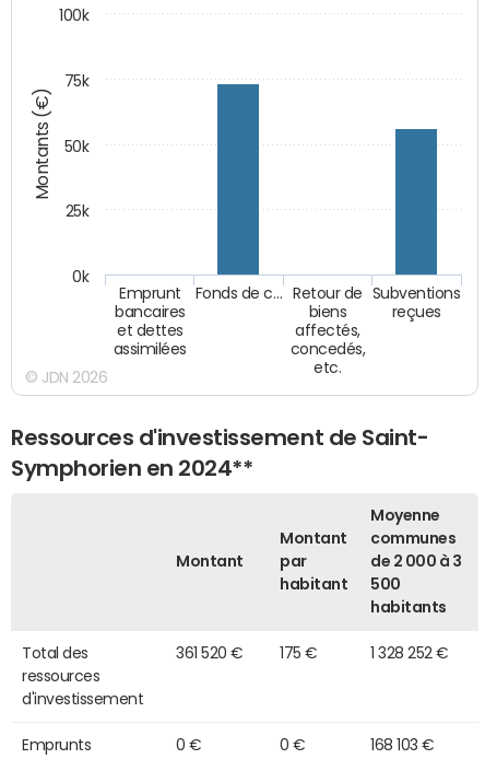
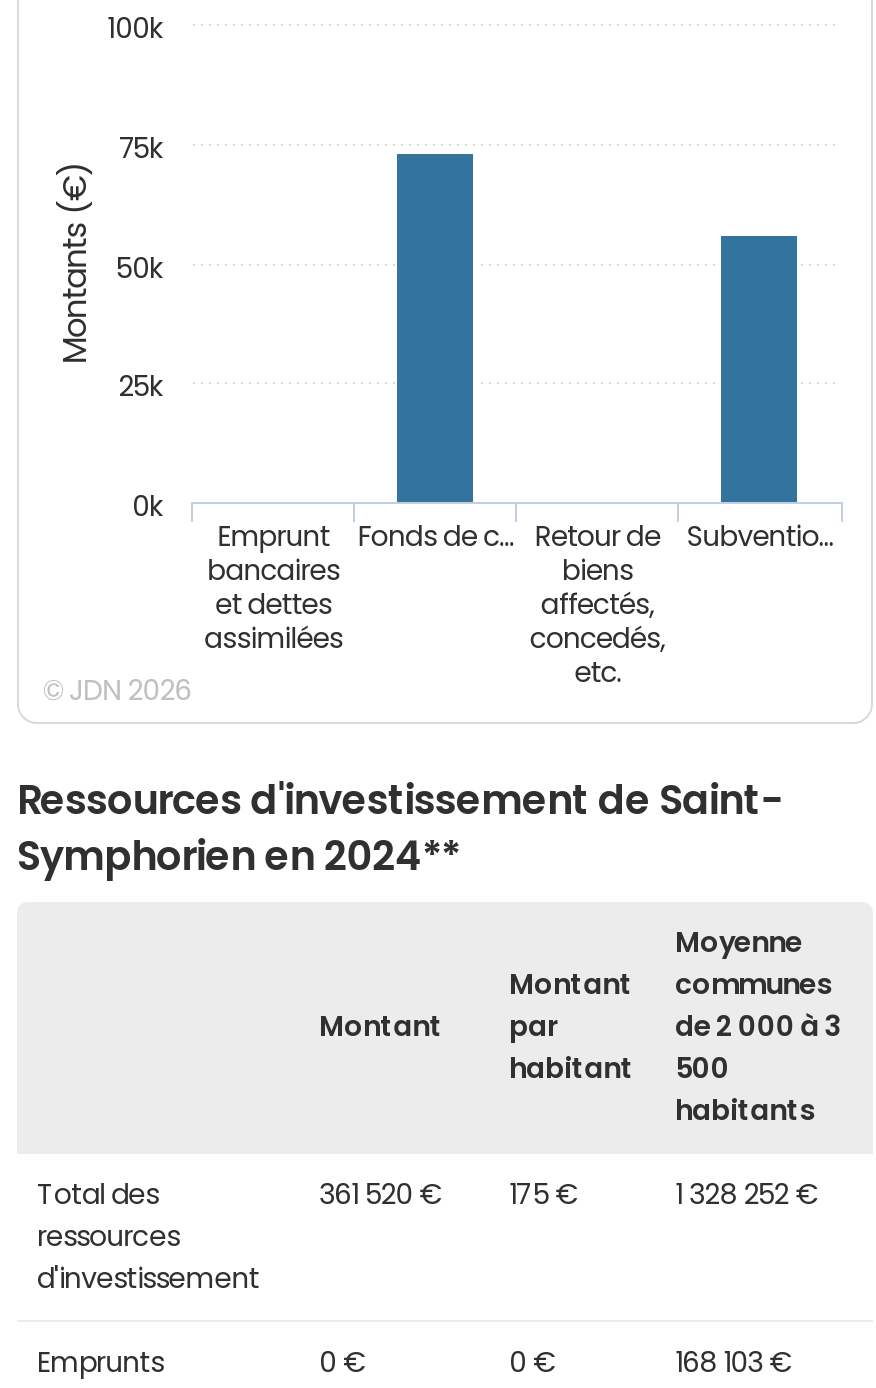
[372,286,461,322] Subventions | reçues -> [686,523,834,551] Subventio…

